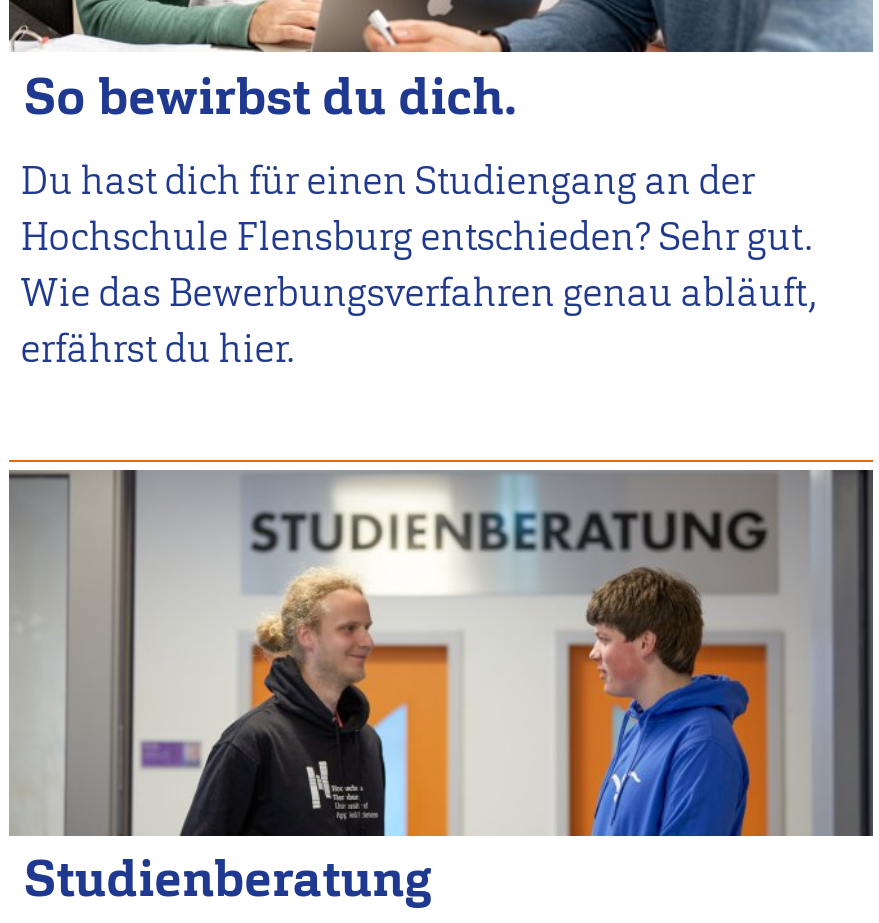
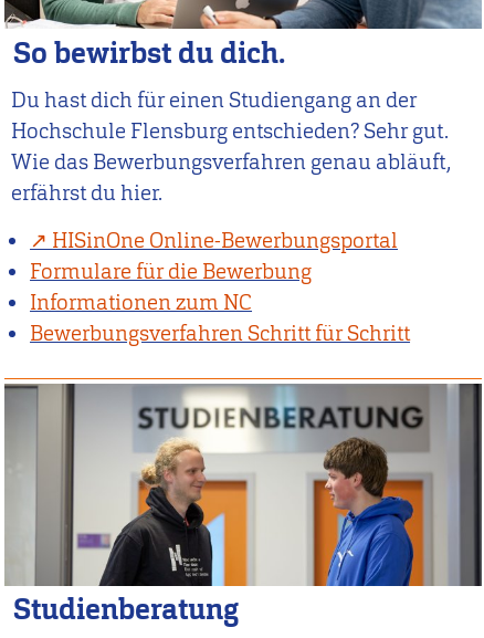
none -> [30,227,410,348] HISinOne Online-Bewerbungsportal | Formulare für die Bewerbung | Informationen zum NC | Bewerbungsverfahren Schritt für Schritt

